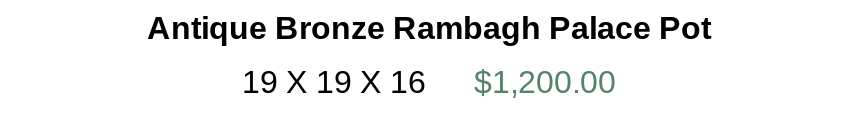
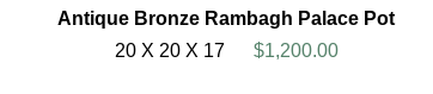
[242,65,616,99] 19 X 19 X 16 $1,200.00 -> [114,40,338,61] 20 X 20 X 17 $1,200.00

